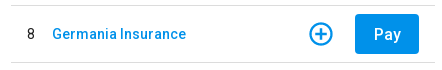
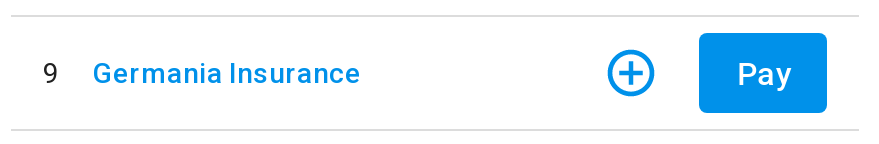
[27,25,186,41] 8 Germania Insurance -> [43,56,361,88] 9 Germania Insurance

